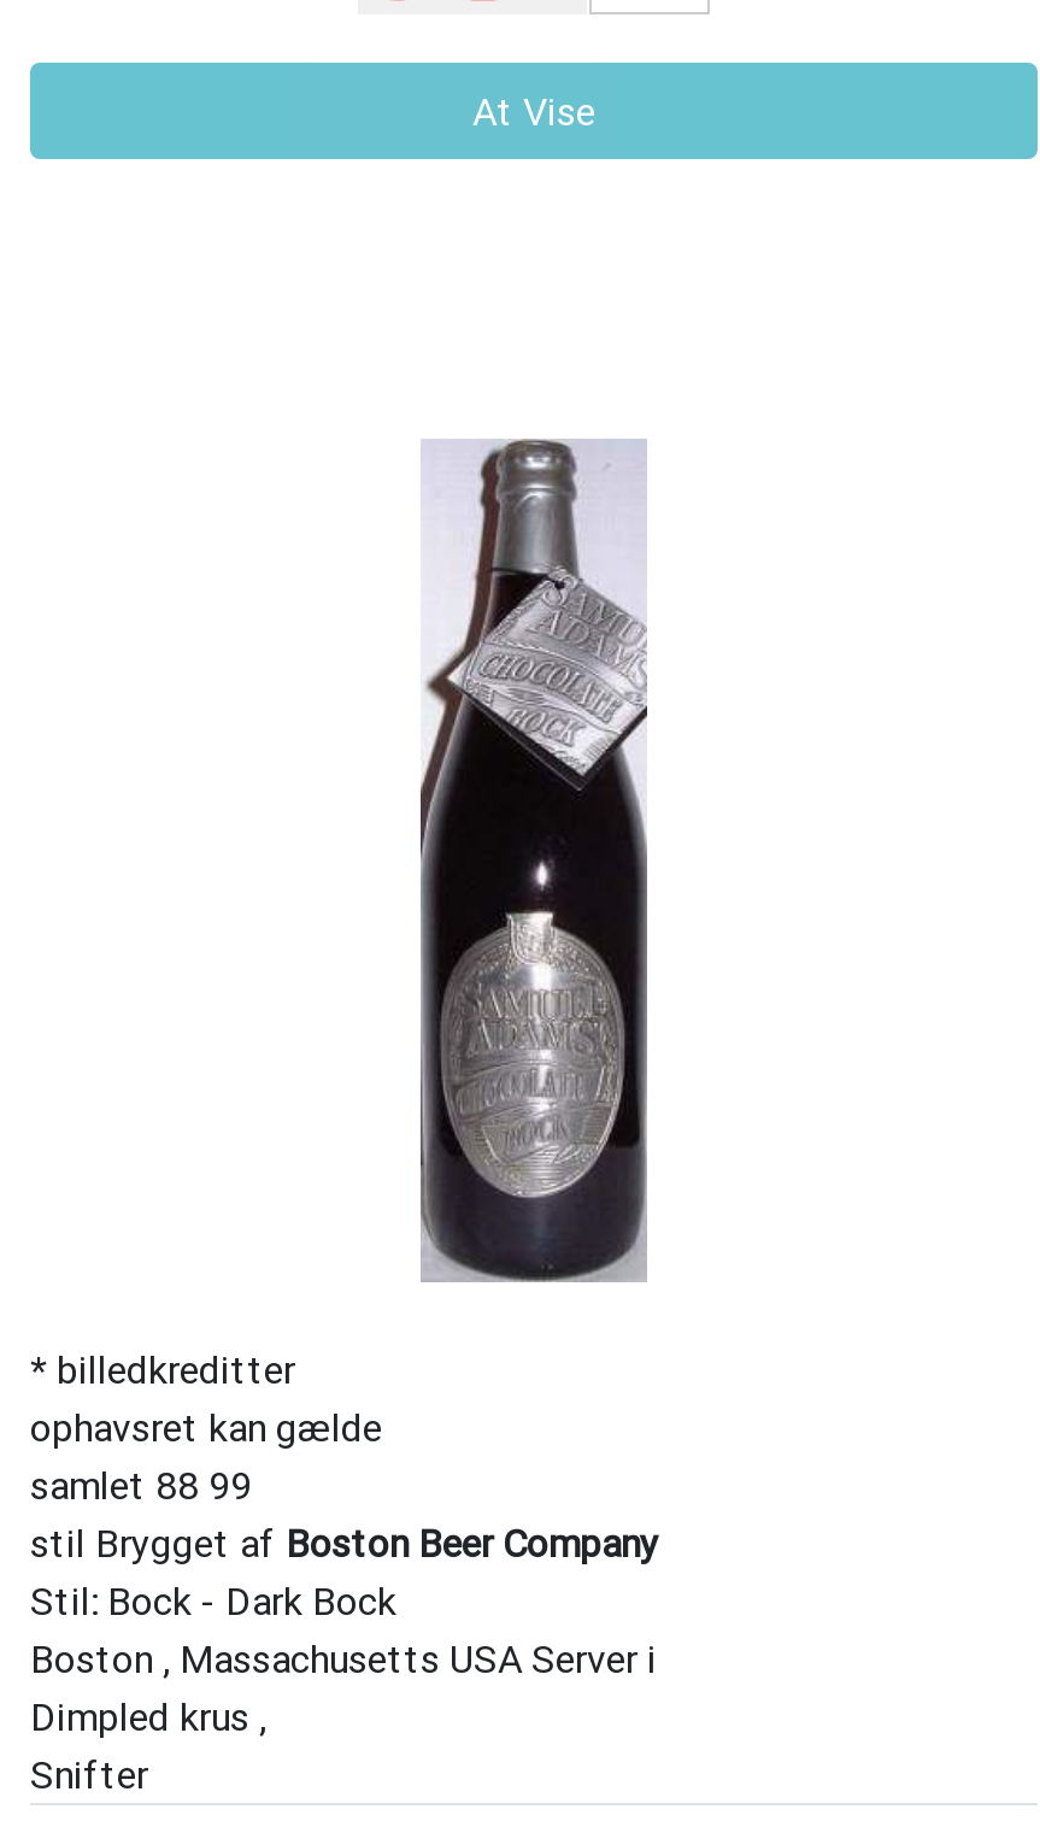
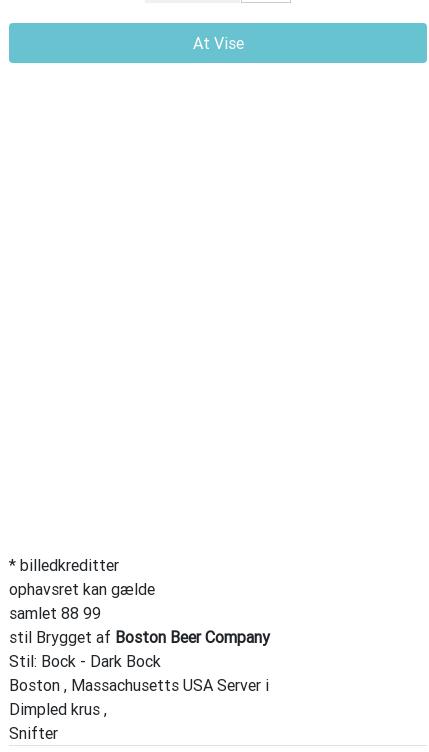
[418,436,650,1285] [image] -> none

